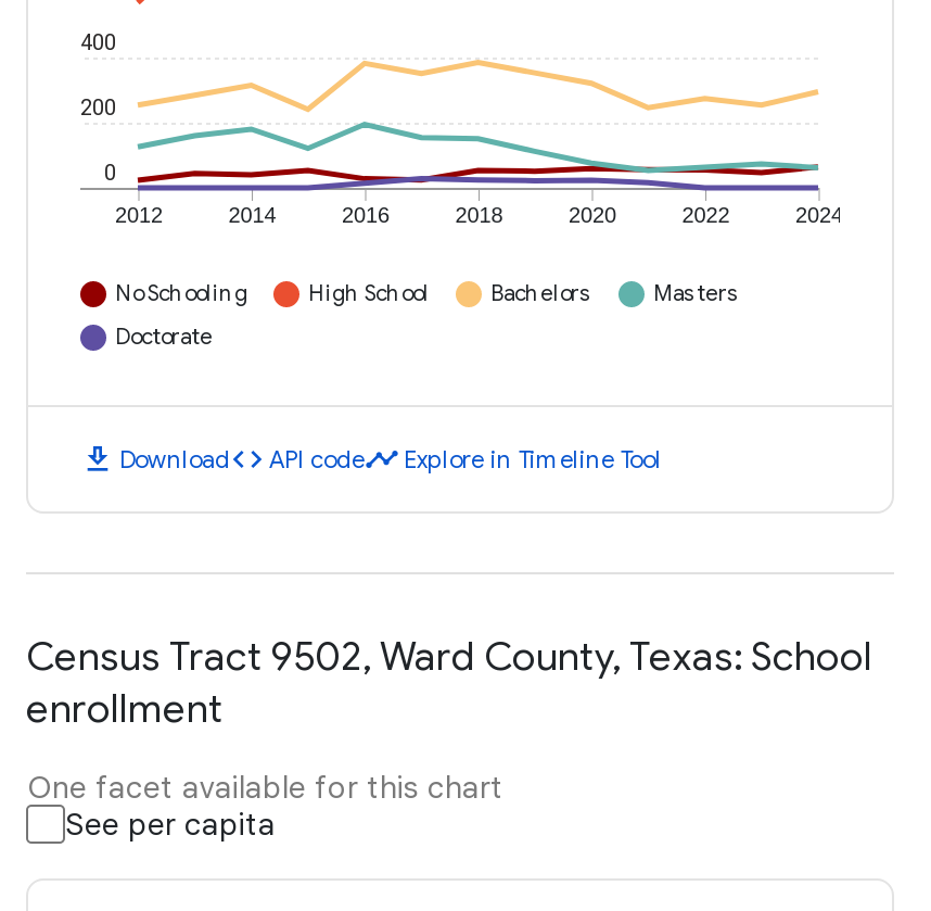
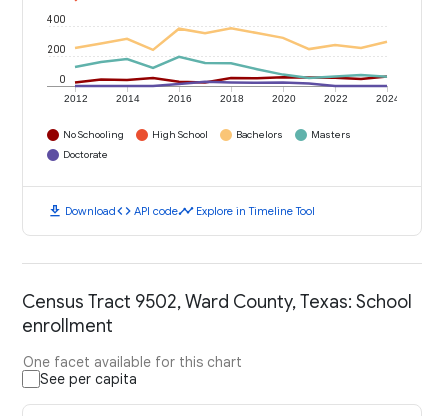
[135,100,814,193] [image] -> [73,55,385,88] [image]

